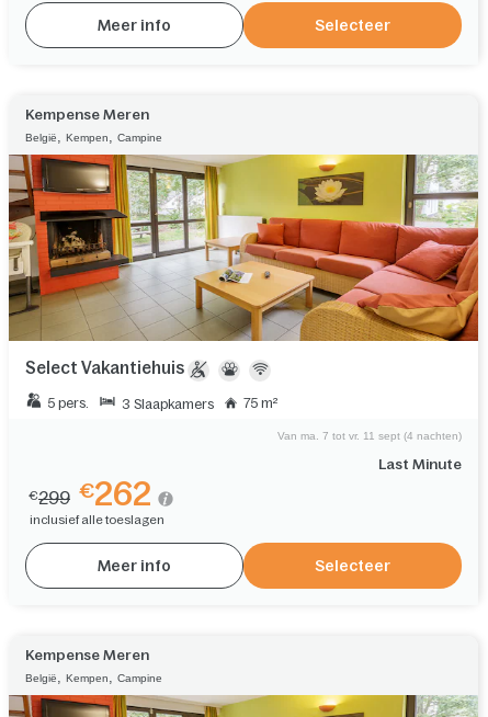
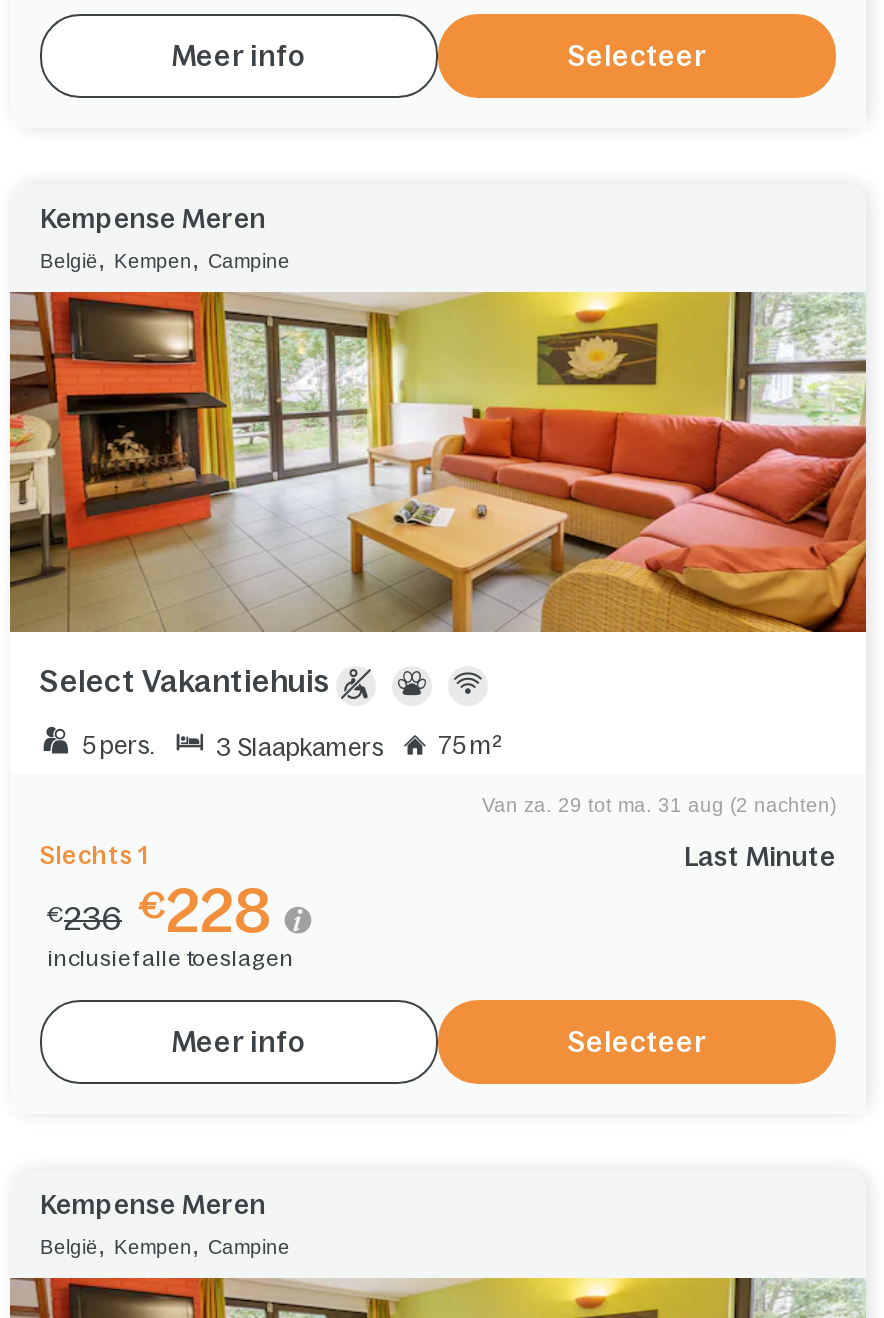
[277,430,462,442] Van ma. 7 tot vr. 11 sept (4 nachten) -> [482,794,836,816] Van za. 29 tot ma. 31 aug (2 nachten)
none -> [40,842,146,870] Slechts 1
[29,476,151,512] €299 €262 -> [46,878,272,944] €236 €228

